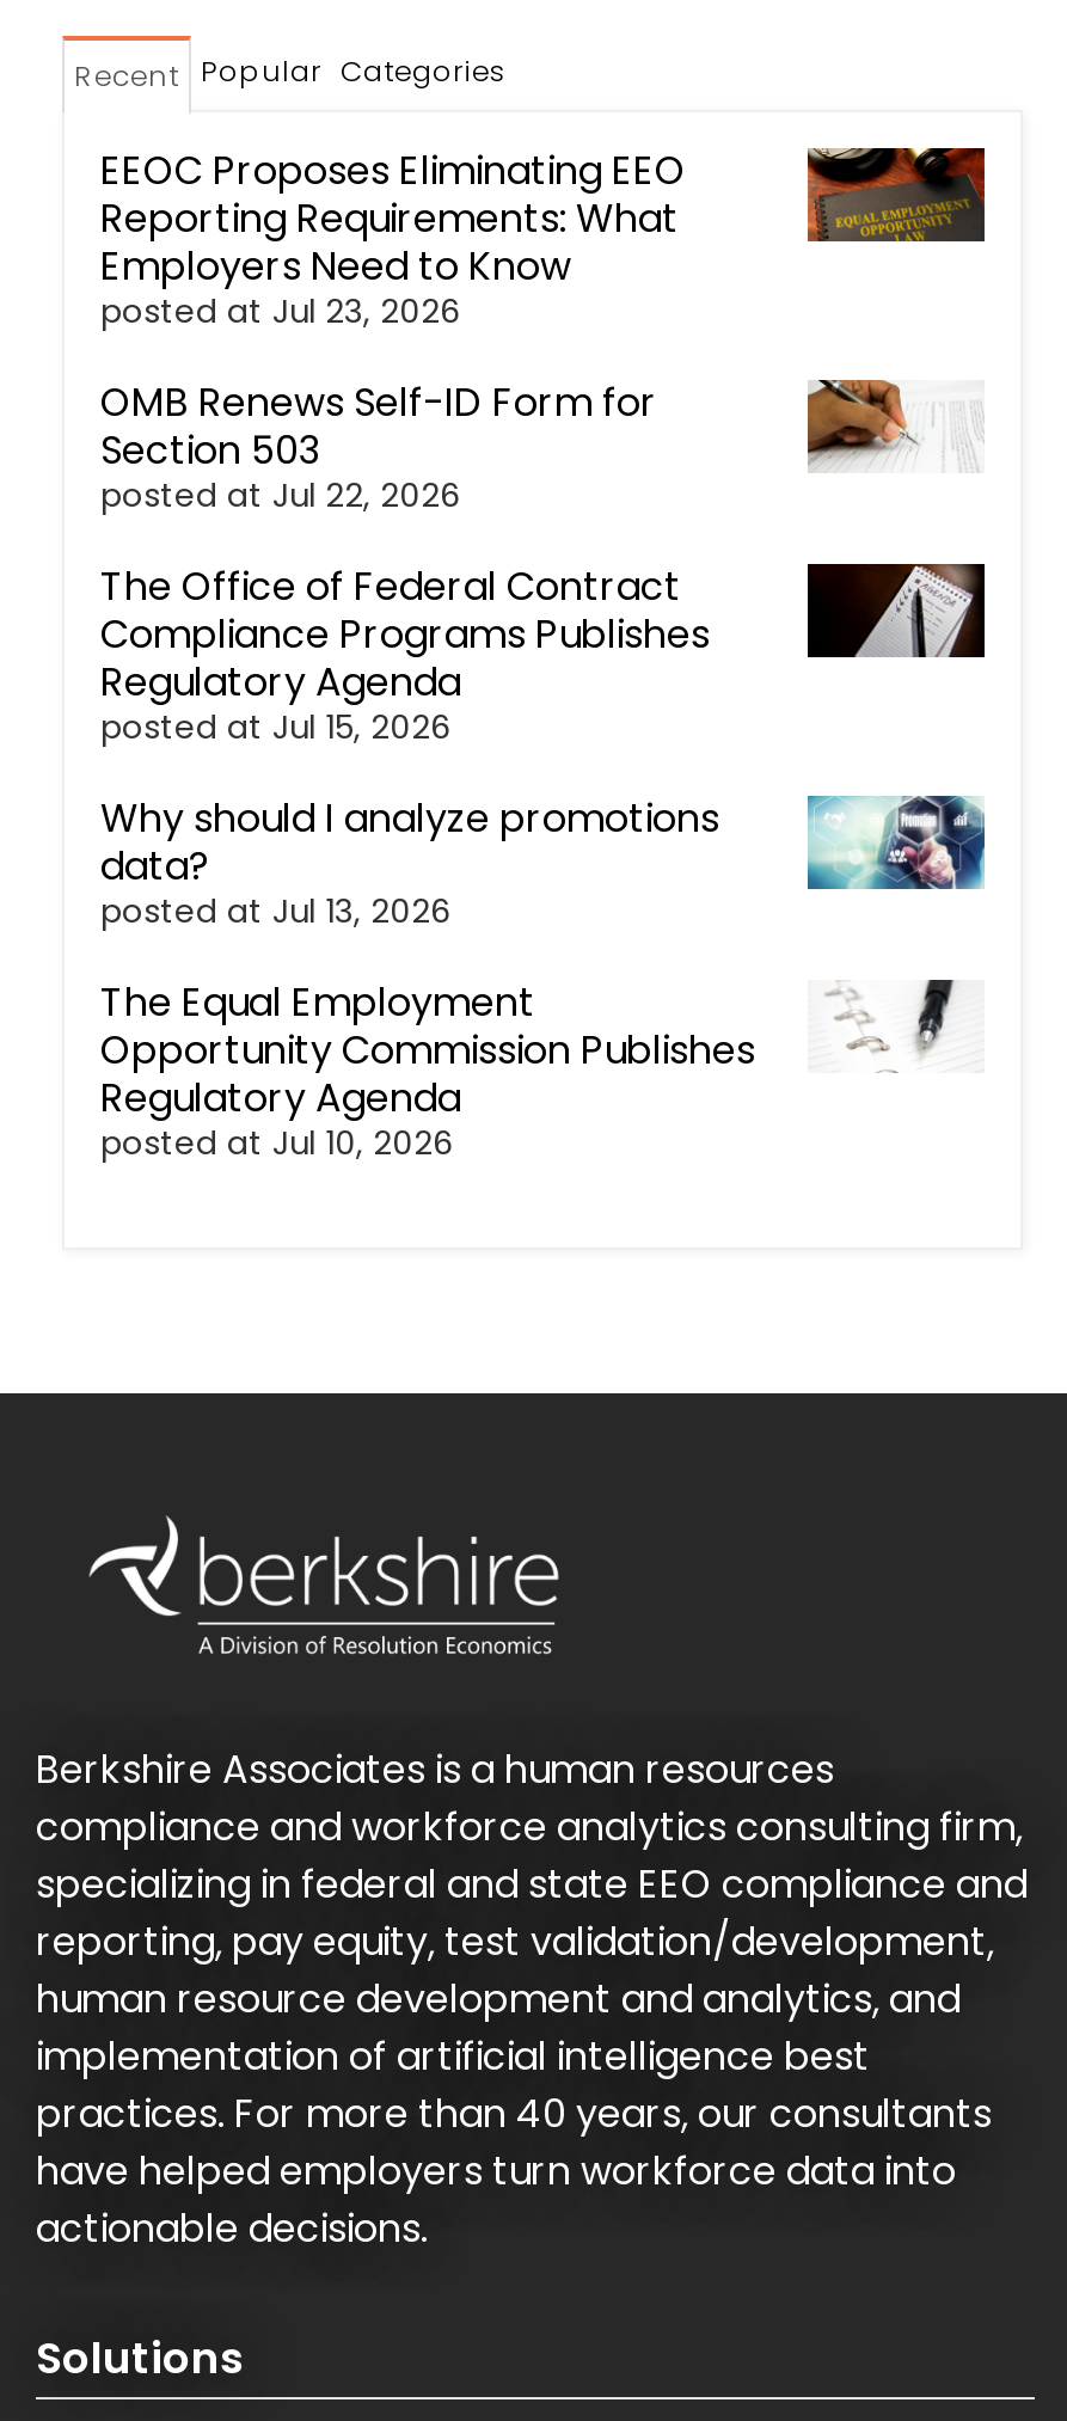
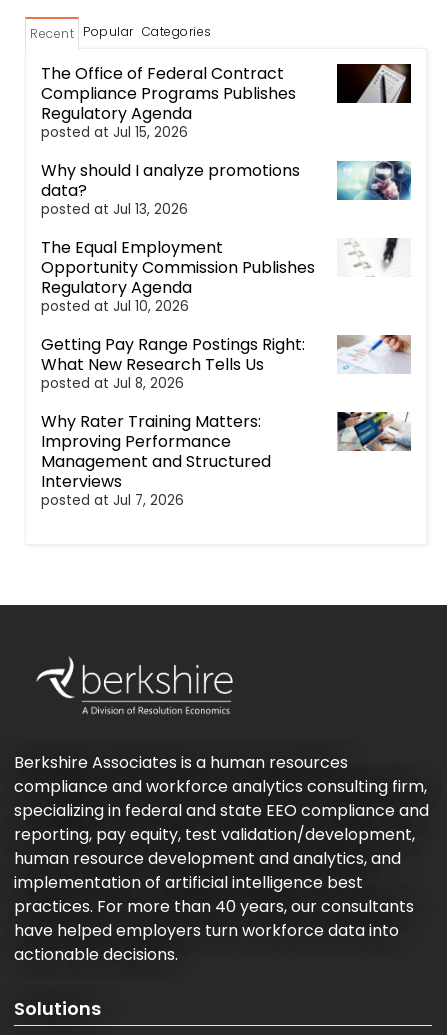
[100,145,686,520] EEOC Proposes Eliminating EEO | Reporting Requirements: What | Employers Need to Know | posted at Jul 23, 2026 | OMB Renews Self-ID Form for | Section 503 | posted at Jul 22, 2026 -> none
[805,146,987,244] [image] -> none
[805,378,920,471] [image] -> none
moved [100,559,985,1167] -> [41,62,411,316]: [image] | The Office of Federal Contract | Compliance Programs Publishes | ... | Regulatory Agenda | posted at Jul 10, 2026
none -> [41,333,412,510] [image] | Getting Pay Range Postings Right: | What New Research Tells Us | posted at Jul 8, 2026 | Why Rater Training Matters: | Improving Performance | Management and Structured | Interviews | posted at Jul 7, 2026
none -> [336,411,412,463] [image]

